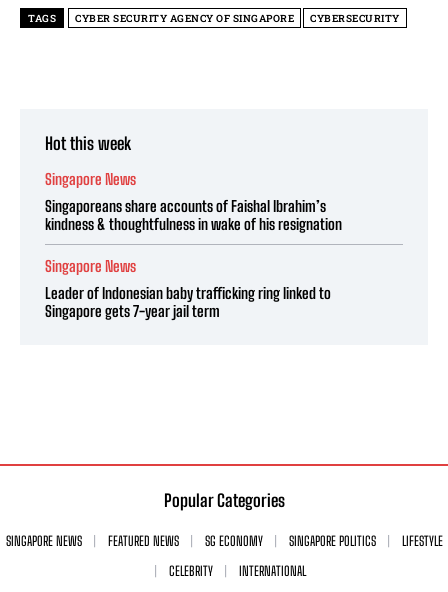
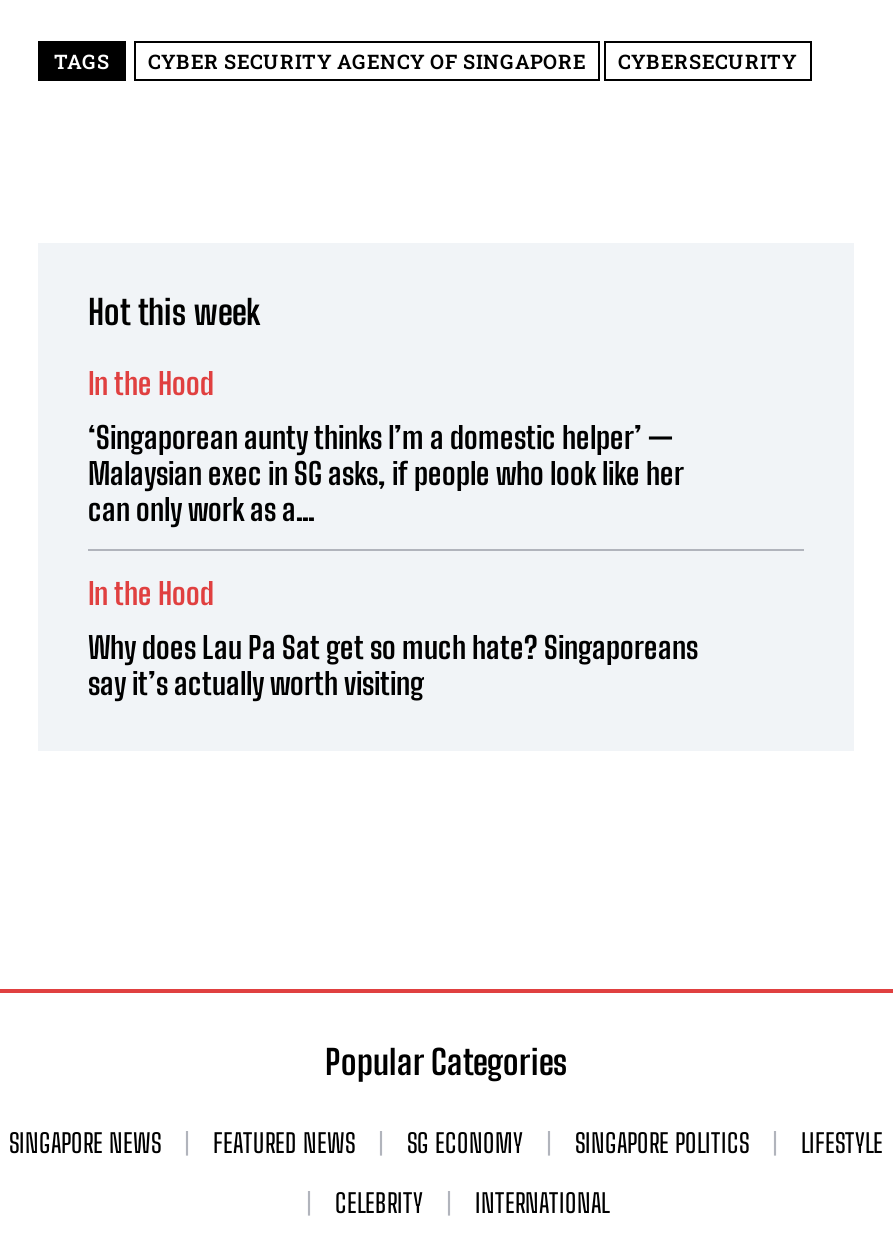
[45,170,136,188] Singapore News -> [88,364,214,400] In the Hood
[45,197,342,233] Singaporeans share accounts of Faishal Ibrahim’s | kindness & thoughtfulness in wake of his resignation -> [88,418,684,526] ‘Singaporean aunty thinks I’m a domestic helper’ — | Malaysian exec in SG asks, if people who look like her | can only work as a...
[45,257,136,275] Singapore News -> [88,574,214,610] In the Hood
[45,284,331,320] Leader of Indonesian baby trafficking ring linked to | Singapore gets 7-year jail term -> [88,628,698,700] Why does Lau Pa Sat get so much hate? Singaporeans | say it’s actually worth visiting

